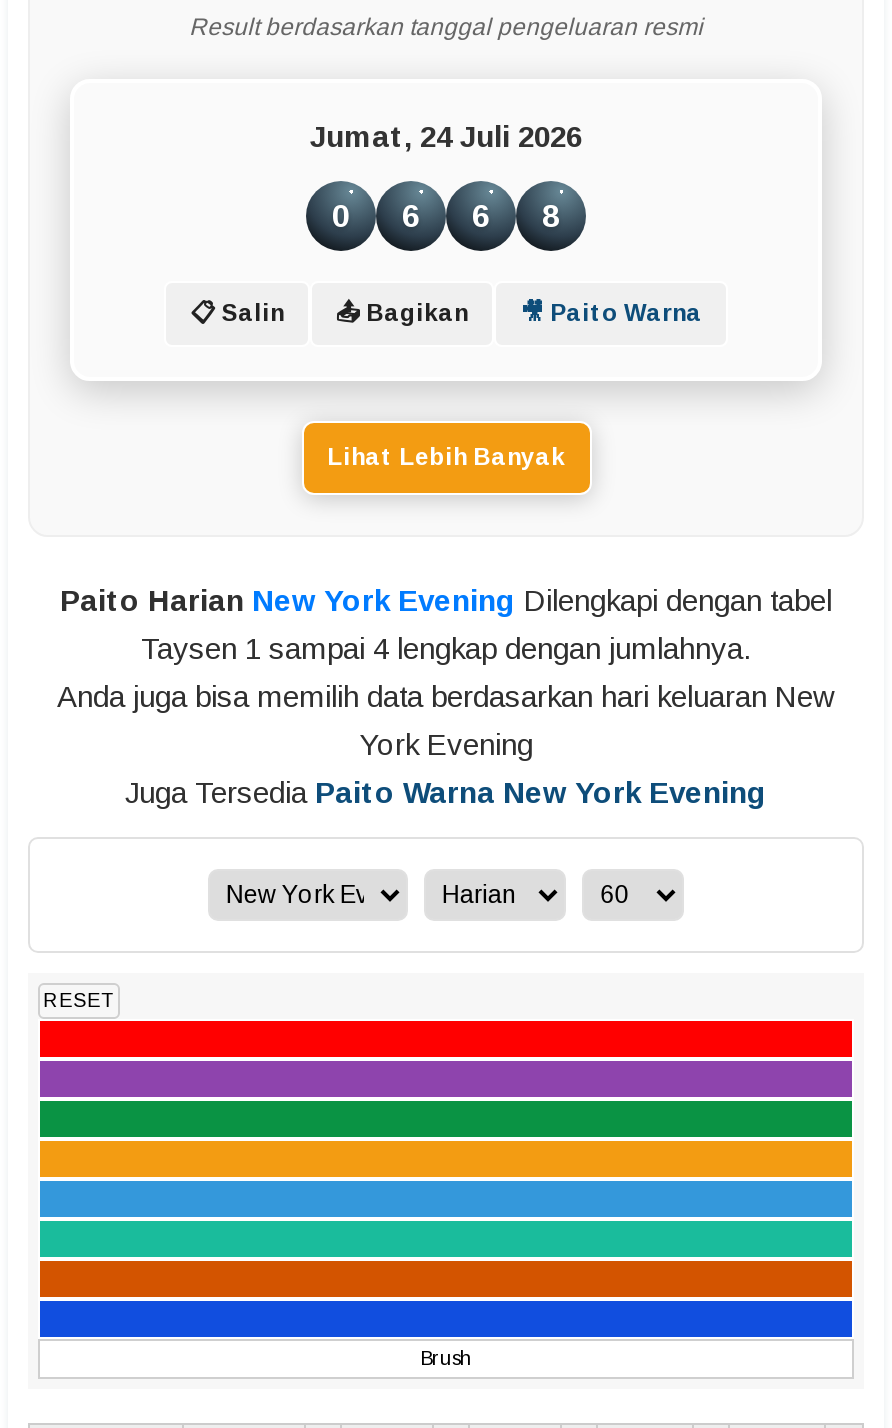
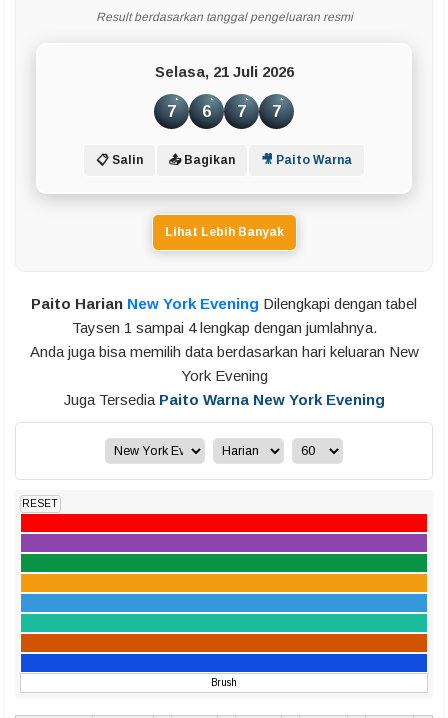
[310,119,582,153] Jumat, 24 Juli 2026 -> [154,63,293,80] Selasa, 21 Juli 2026
[332,199,350,233] 0 -> [167,103,176,120] 7
[472,199,490,233] 6 -> [237,103,246,120] 7
[542,199,560,233] 8 -> [272,103,281,120] 7

